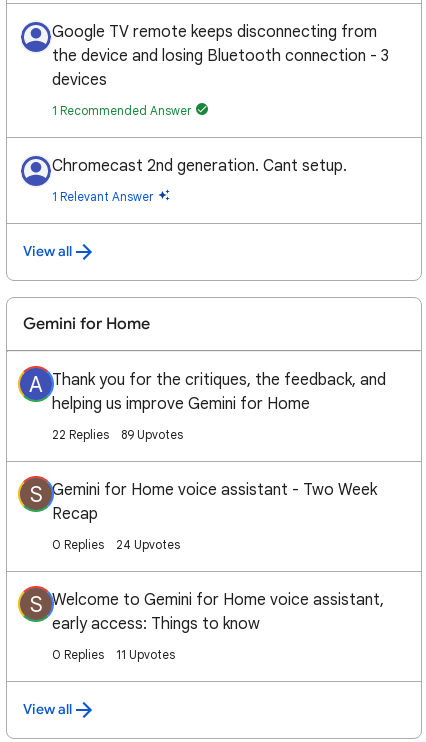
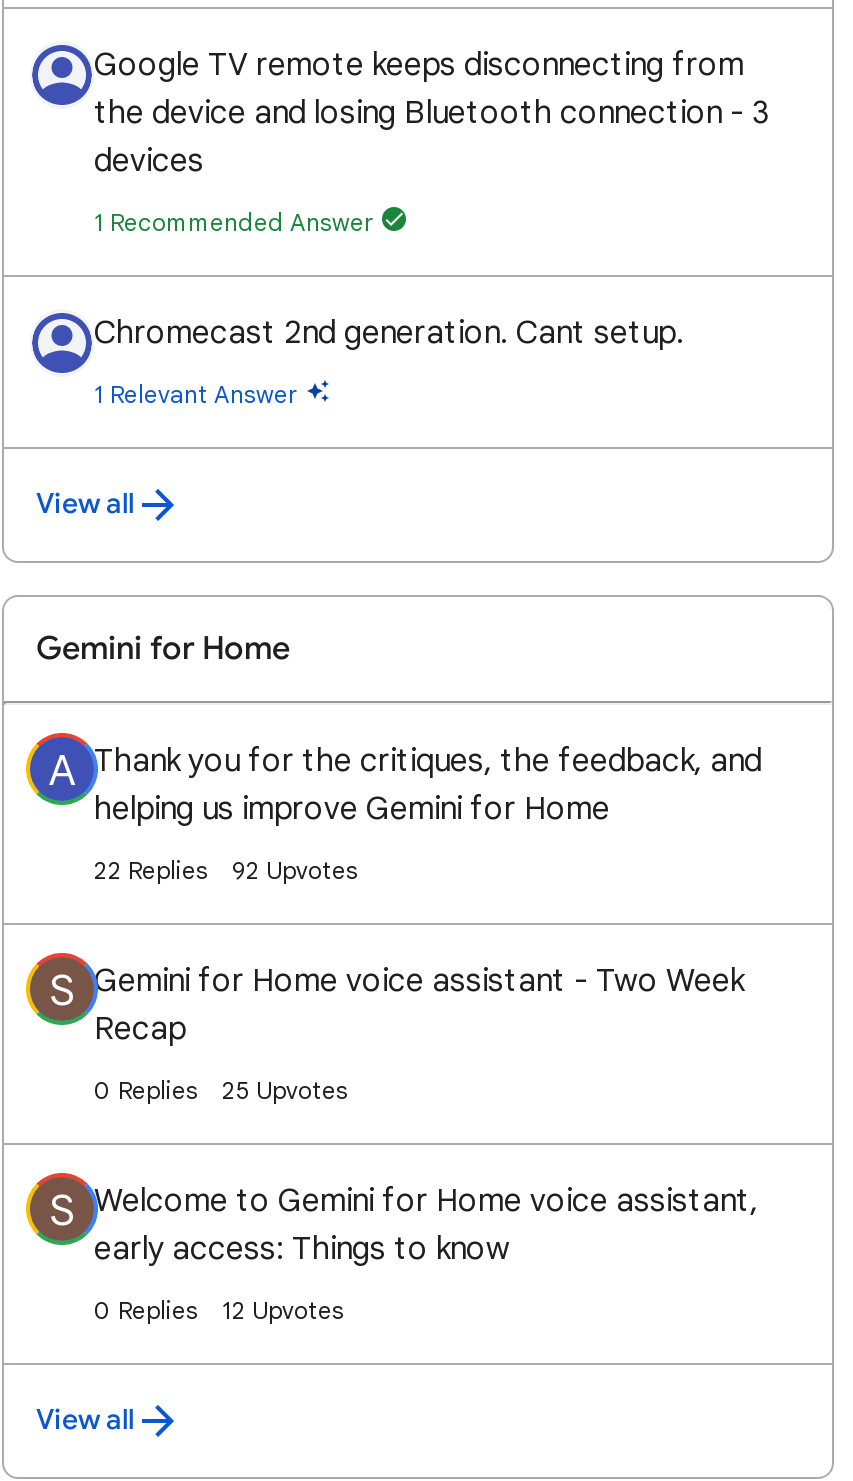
[52,427,183,442] 22 Replies 89 Upvotes -> [94,855,358,885] 22 Replies 92 Upvotes
[116,537,180,552] 24 Upvotes -> [222,1075,348,1105] 25 Upvotes
[116,647,175,662] 11 Upvotes -> [222,1295,344,1325] 12 Upvotes

